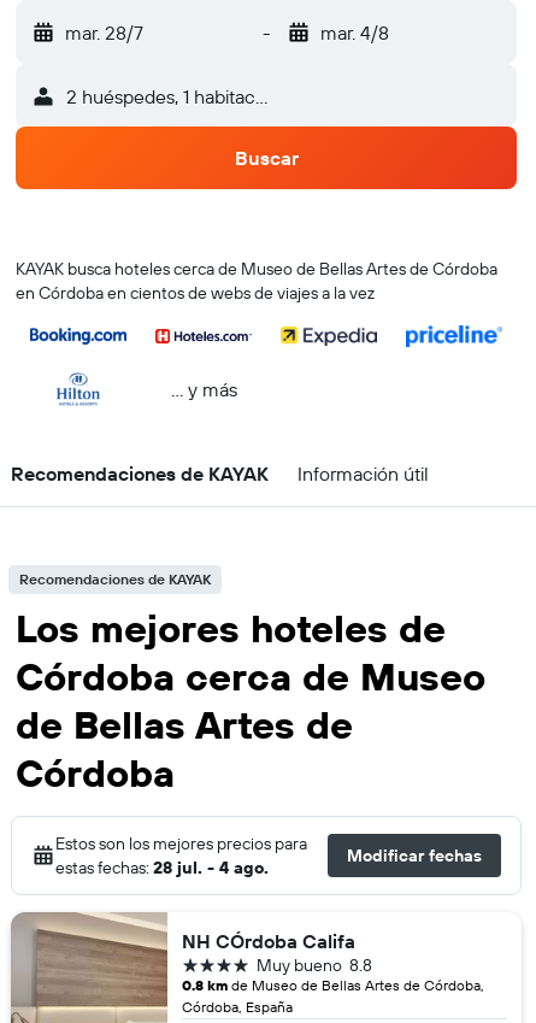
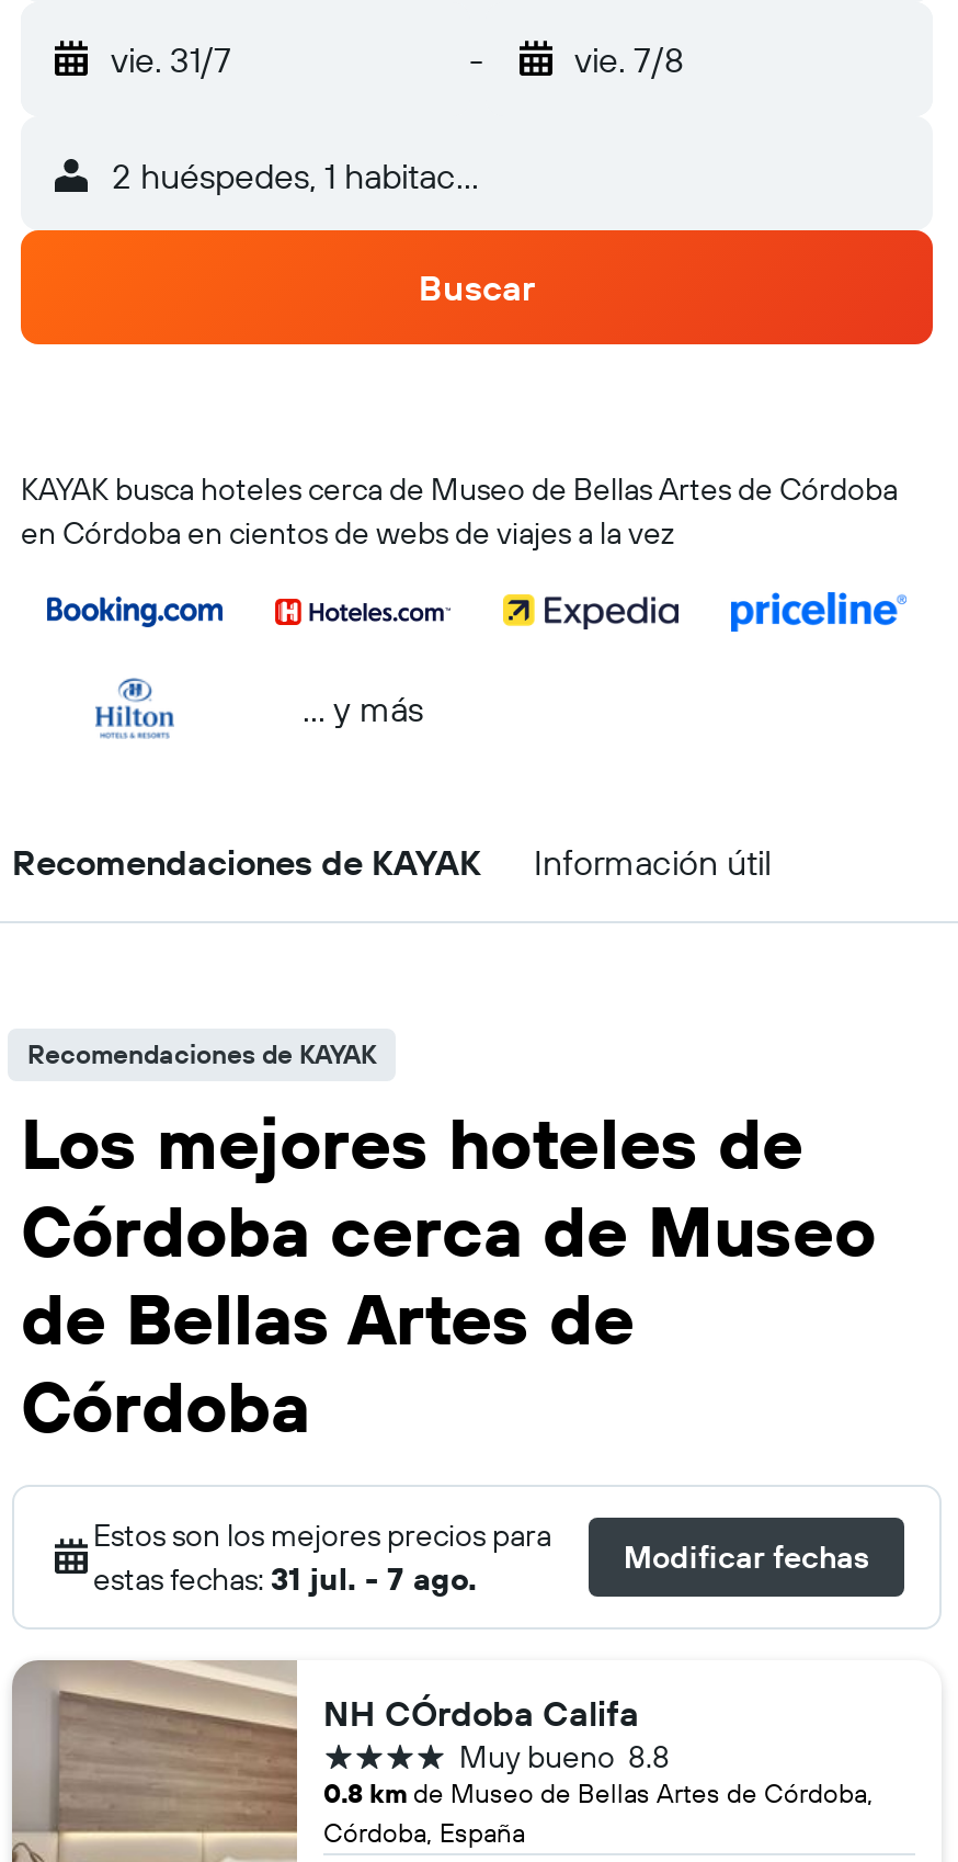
[65,20,143,45] mar. 28/7 -> [111,37,231,81] vie. 31/7
[320,20,388,45] mar. 4/8 -> [574,37,684,81] vie. 7/8
[55,857,269,878] estas fechas: 28 jul. - 4 ago. -> [93,1559,477,1599] estas fechas: 31 jul. - 7 ago.

